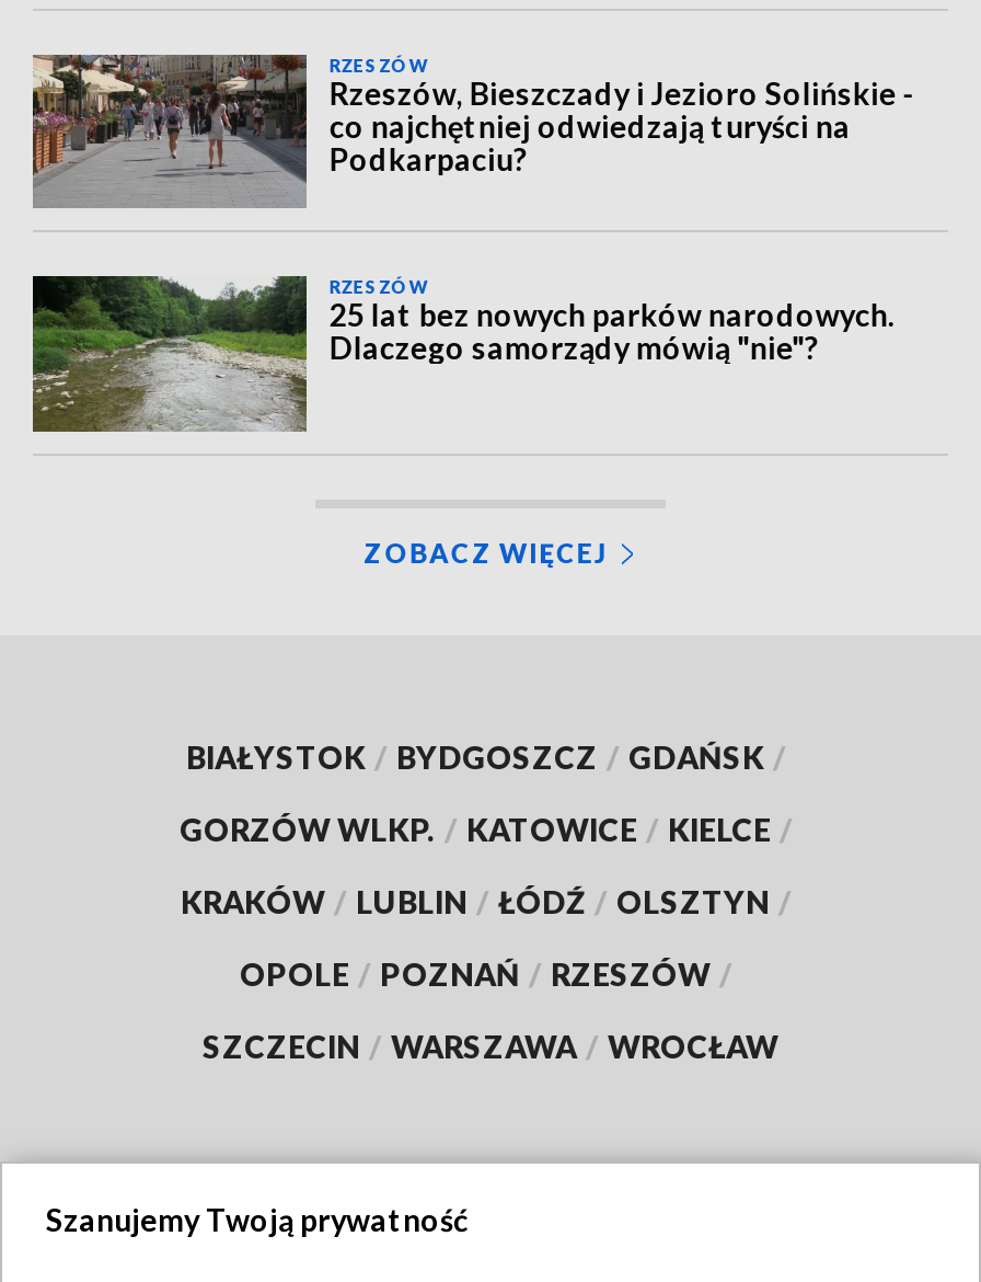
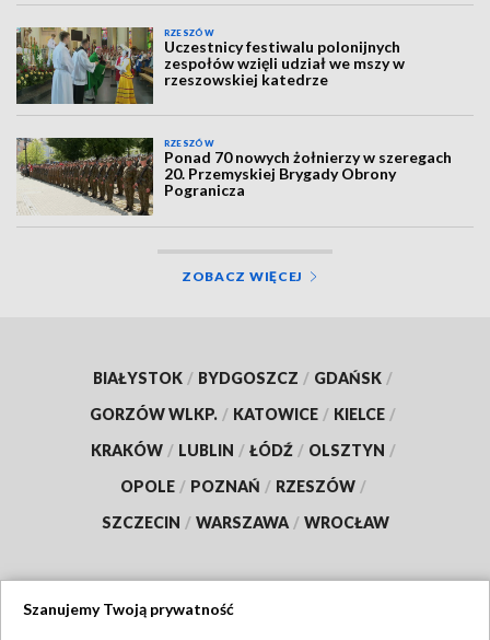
[31,53,916,208] [image] | Rzeszów, Bieszczady i Jezioro Solińskie - | co najchętniej odwiedzają turyści na | Podkarpaciu? -> [15,27,405,105] [image] | Uczestnicy festiwalu polonijnych | zespołów wzięli udział we mszy w | rzeszowskiej katedrze
[31,274,894,434] [image] | 25 lat bez nowych parków narodowych. | Dlaczego samorządy mówią "nie"? -> [16,137,452,216] [image] | Ponad 70 nowych żołnierzy w szeregach | 20. Przemyskiej Brygady Obrony | Pogranicza

